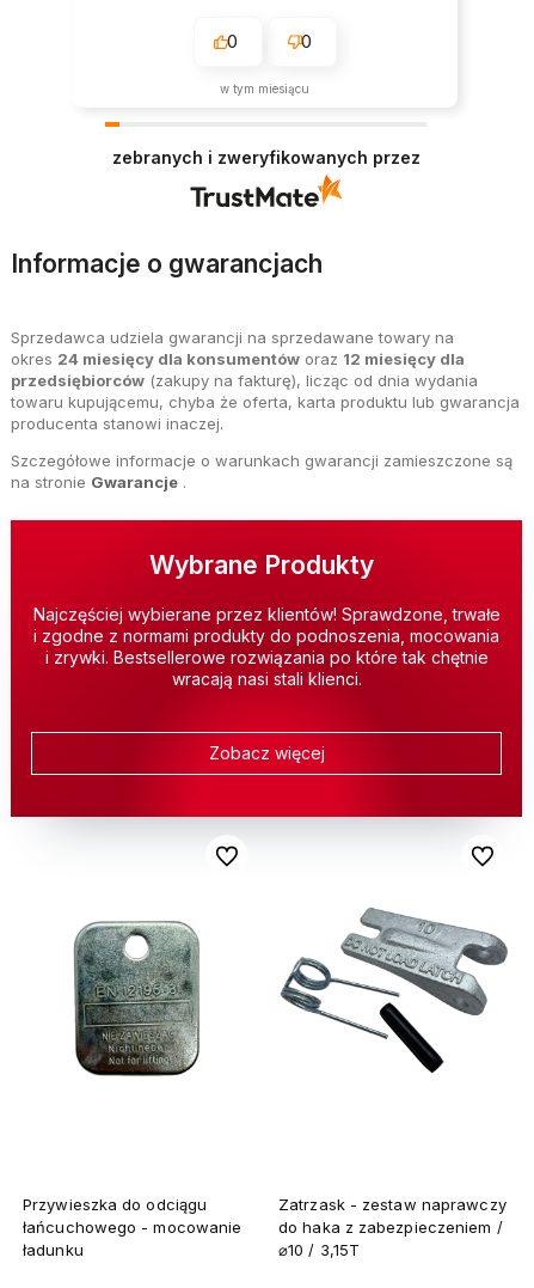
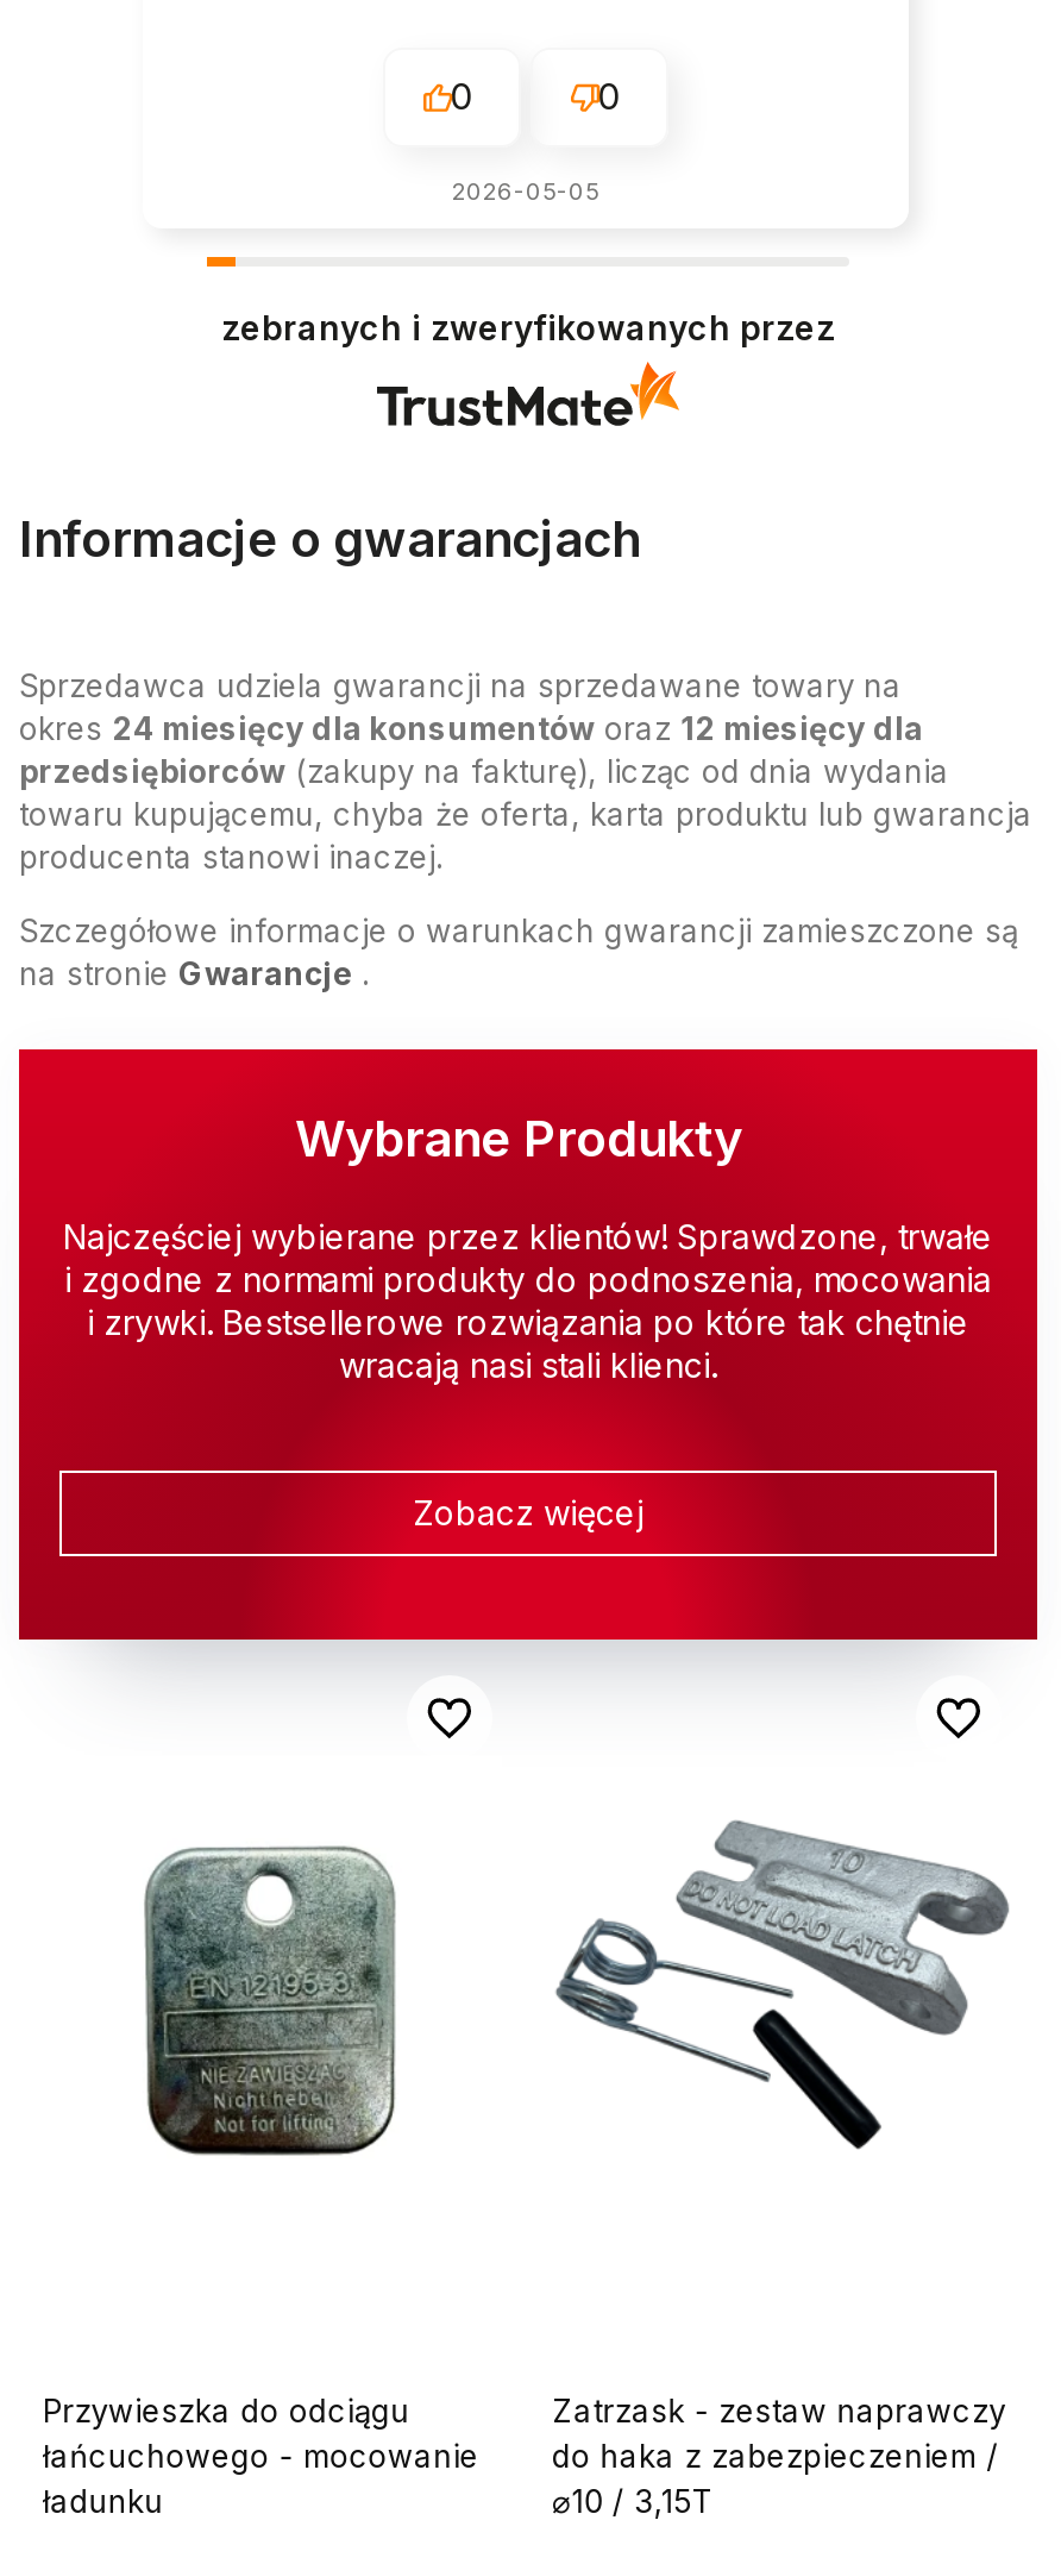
[220,82,310,96] w tym miesiącu -> [452,177,599,205] 2026-05-05

